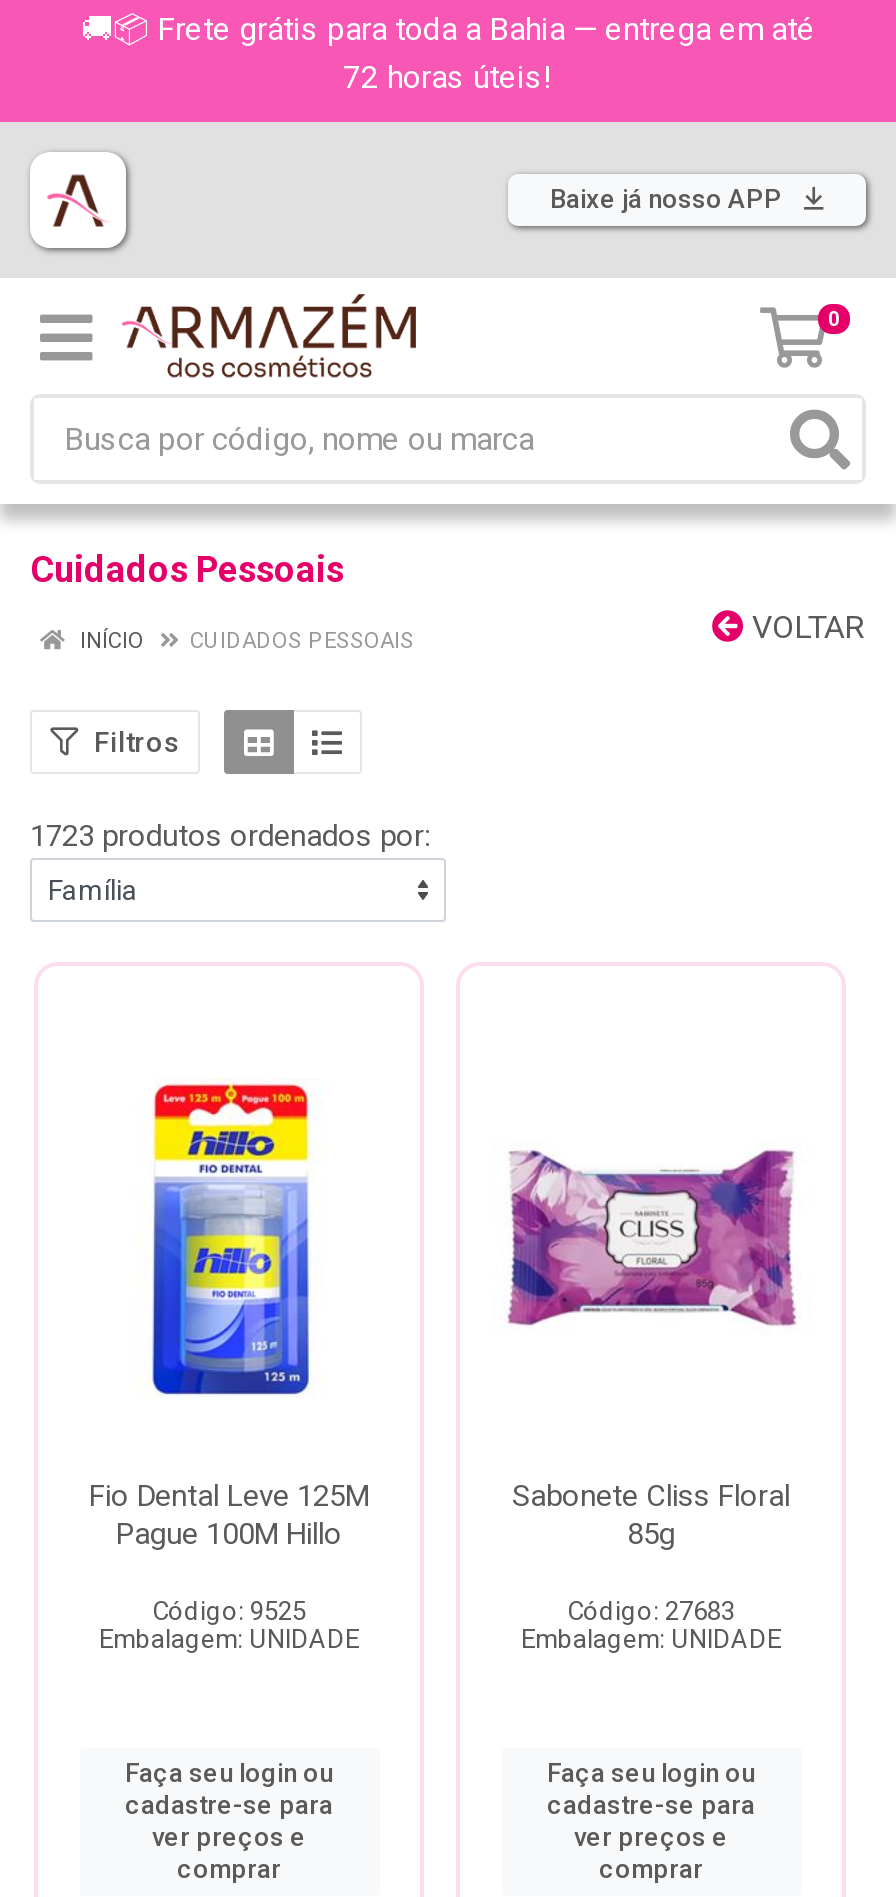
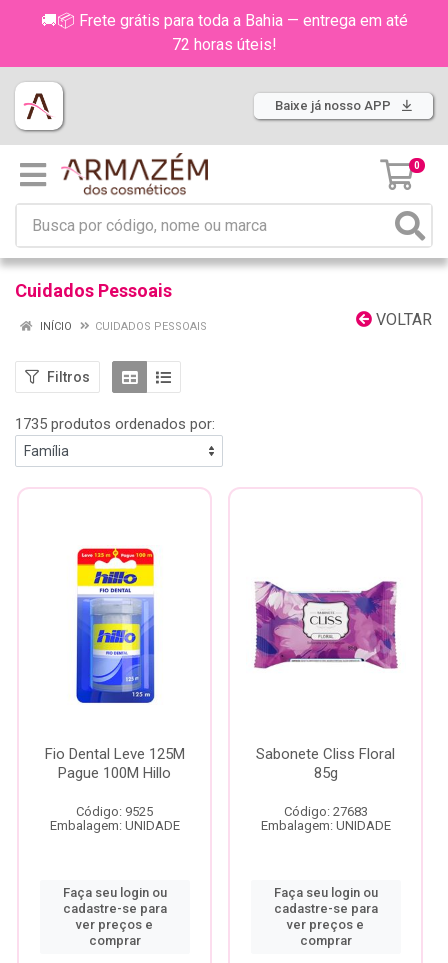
[30,818,430,854] 1723 produtos ordenados por: -> [15,415,215,433] 1735 produtos ordenados por:

